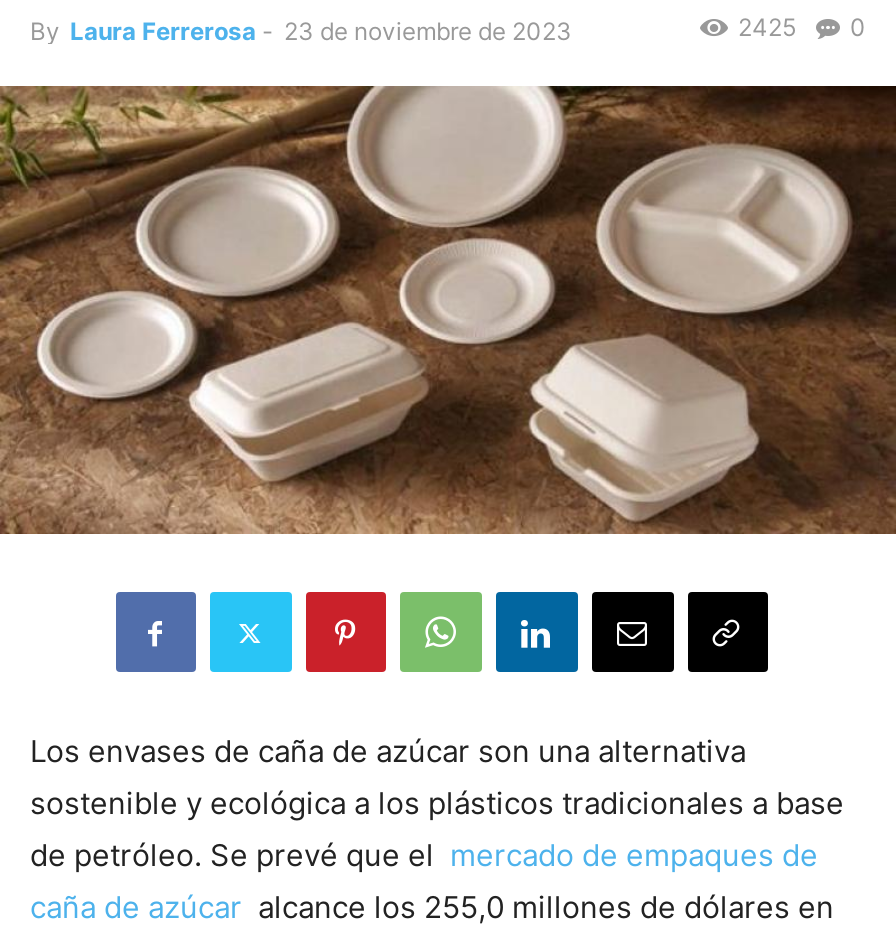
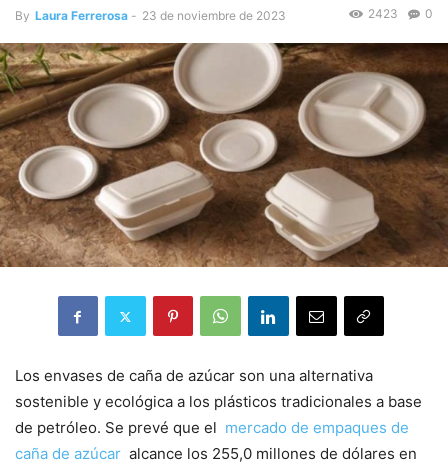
[738,12,866,42] 2425 0 -> [368,6,433,21] 2423 0

